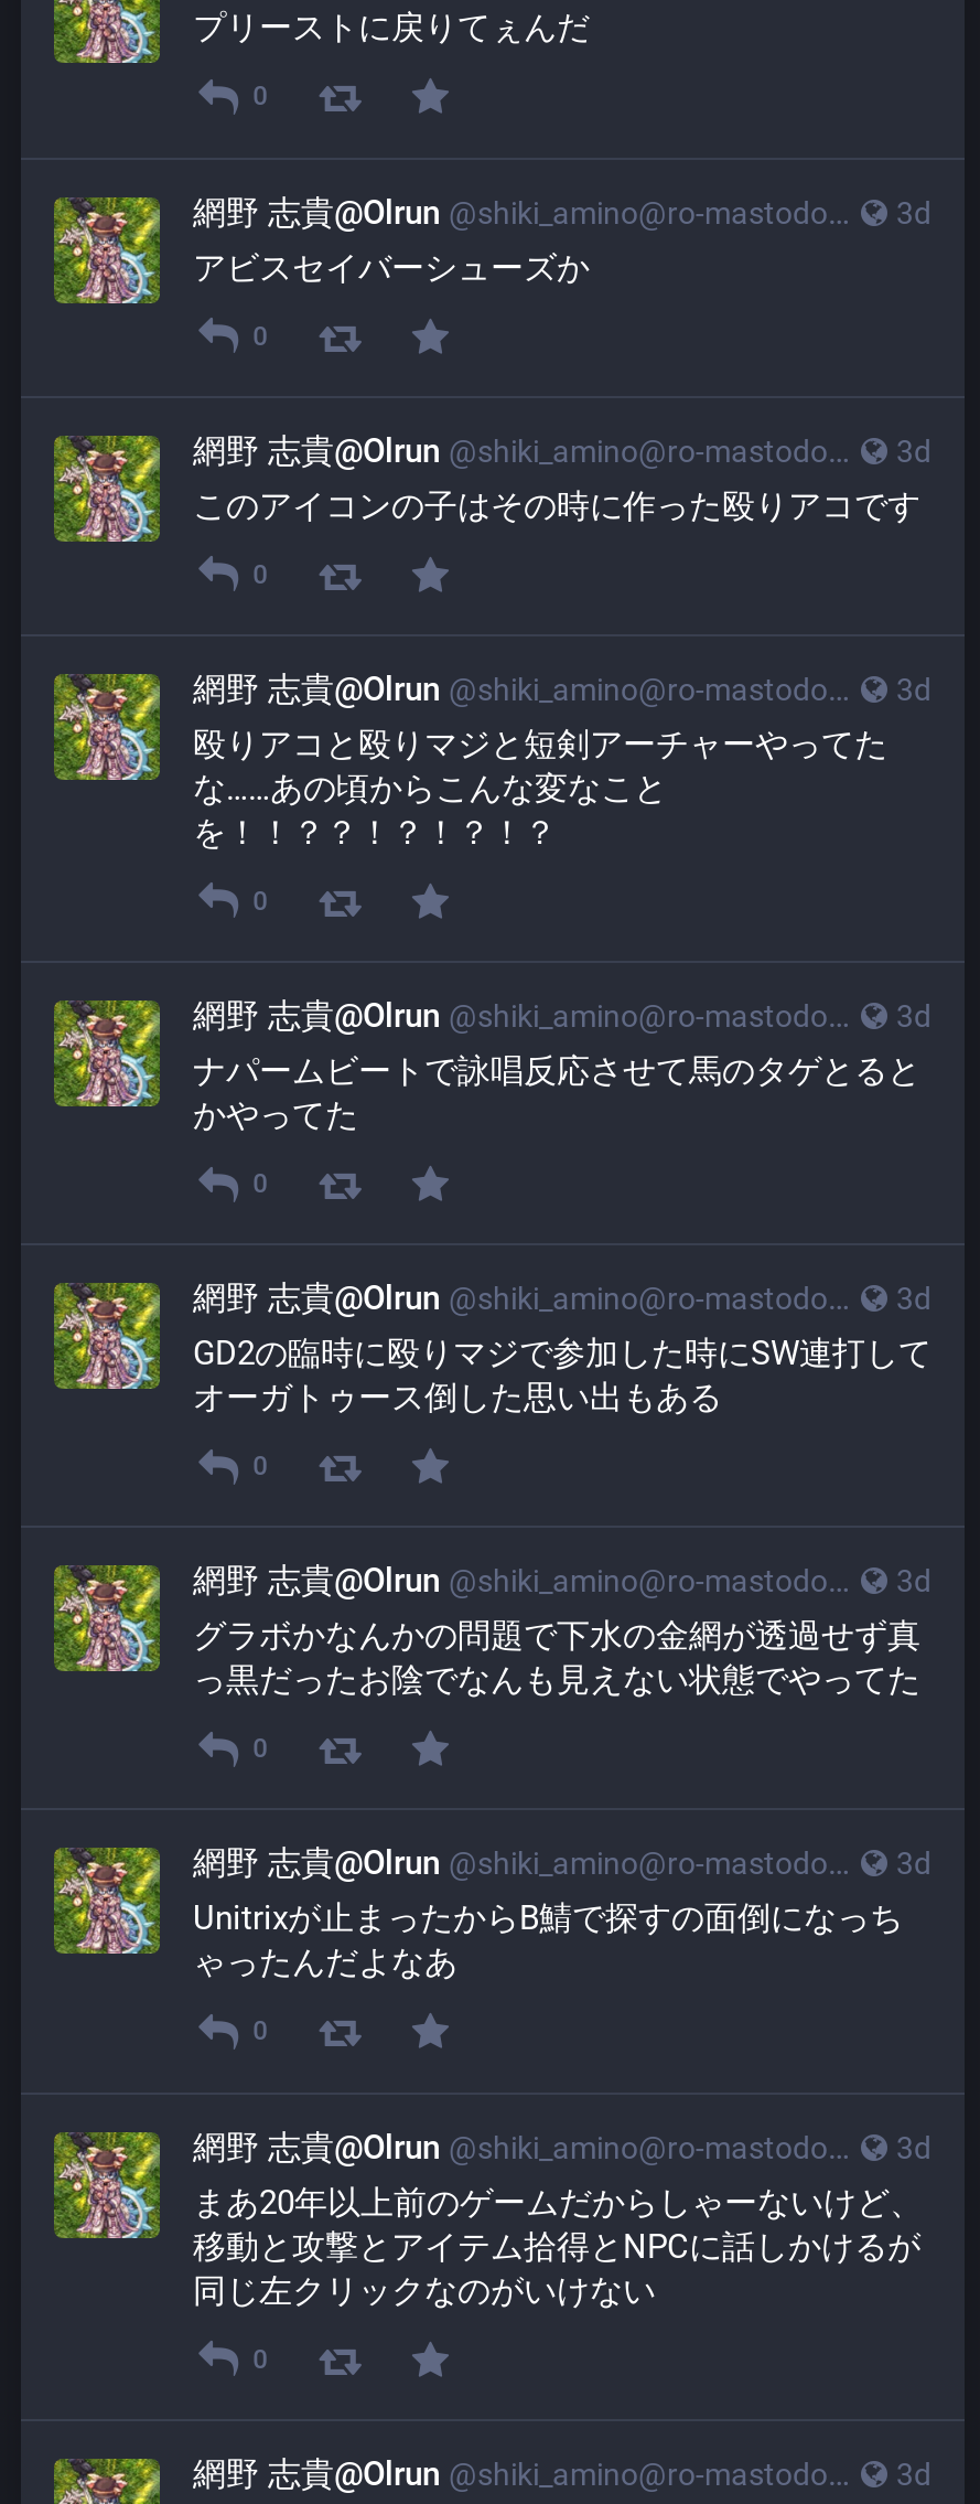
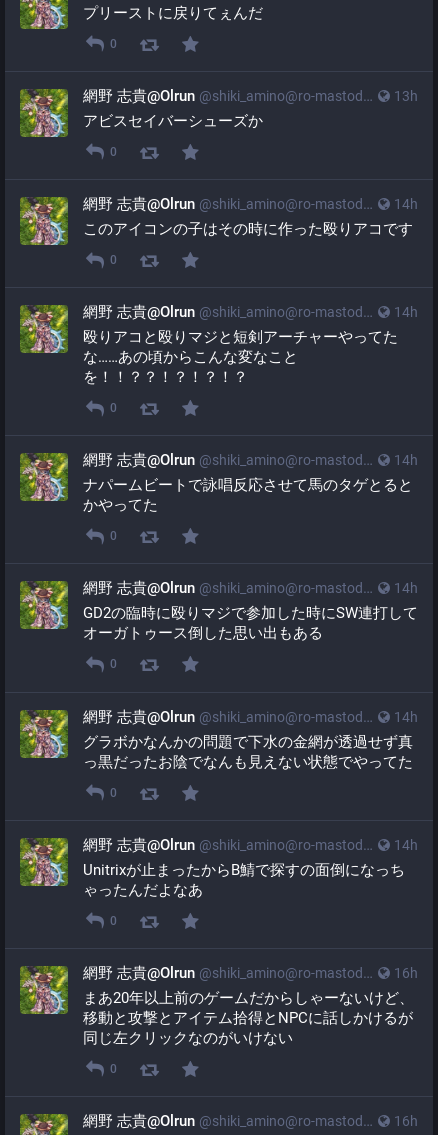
[896,194,931,229] 3d -> [394,88,418,104] 13h
[896,432,931,468] 3d -> [394,196,418,212] 14h
[896,671,931,706] 3d -> [394,304,418,320] 14h
[896,998,931,1033] 3d -> [394,452,418,468] 14h
[896,1280,931,1316] 3d -> [394,580,418,596] 14h
[896,1563,931,1598] 3d -> [394,708,418,724] 14h
[896,1846,931,1881] 3d -> [394,837,418,853] 14h
[896,2129,931,2164] 3d -> [394,965,418,981] 16h
[896,2455,931,2491] 3d -> [394,1113,418,1129] 16h

